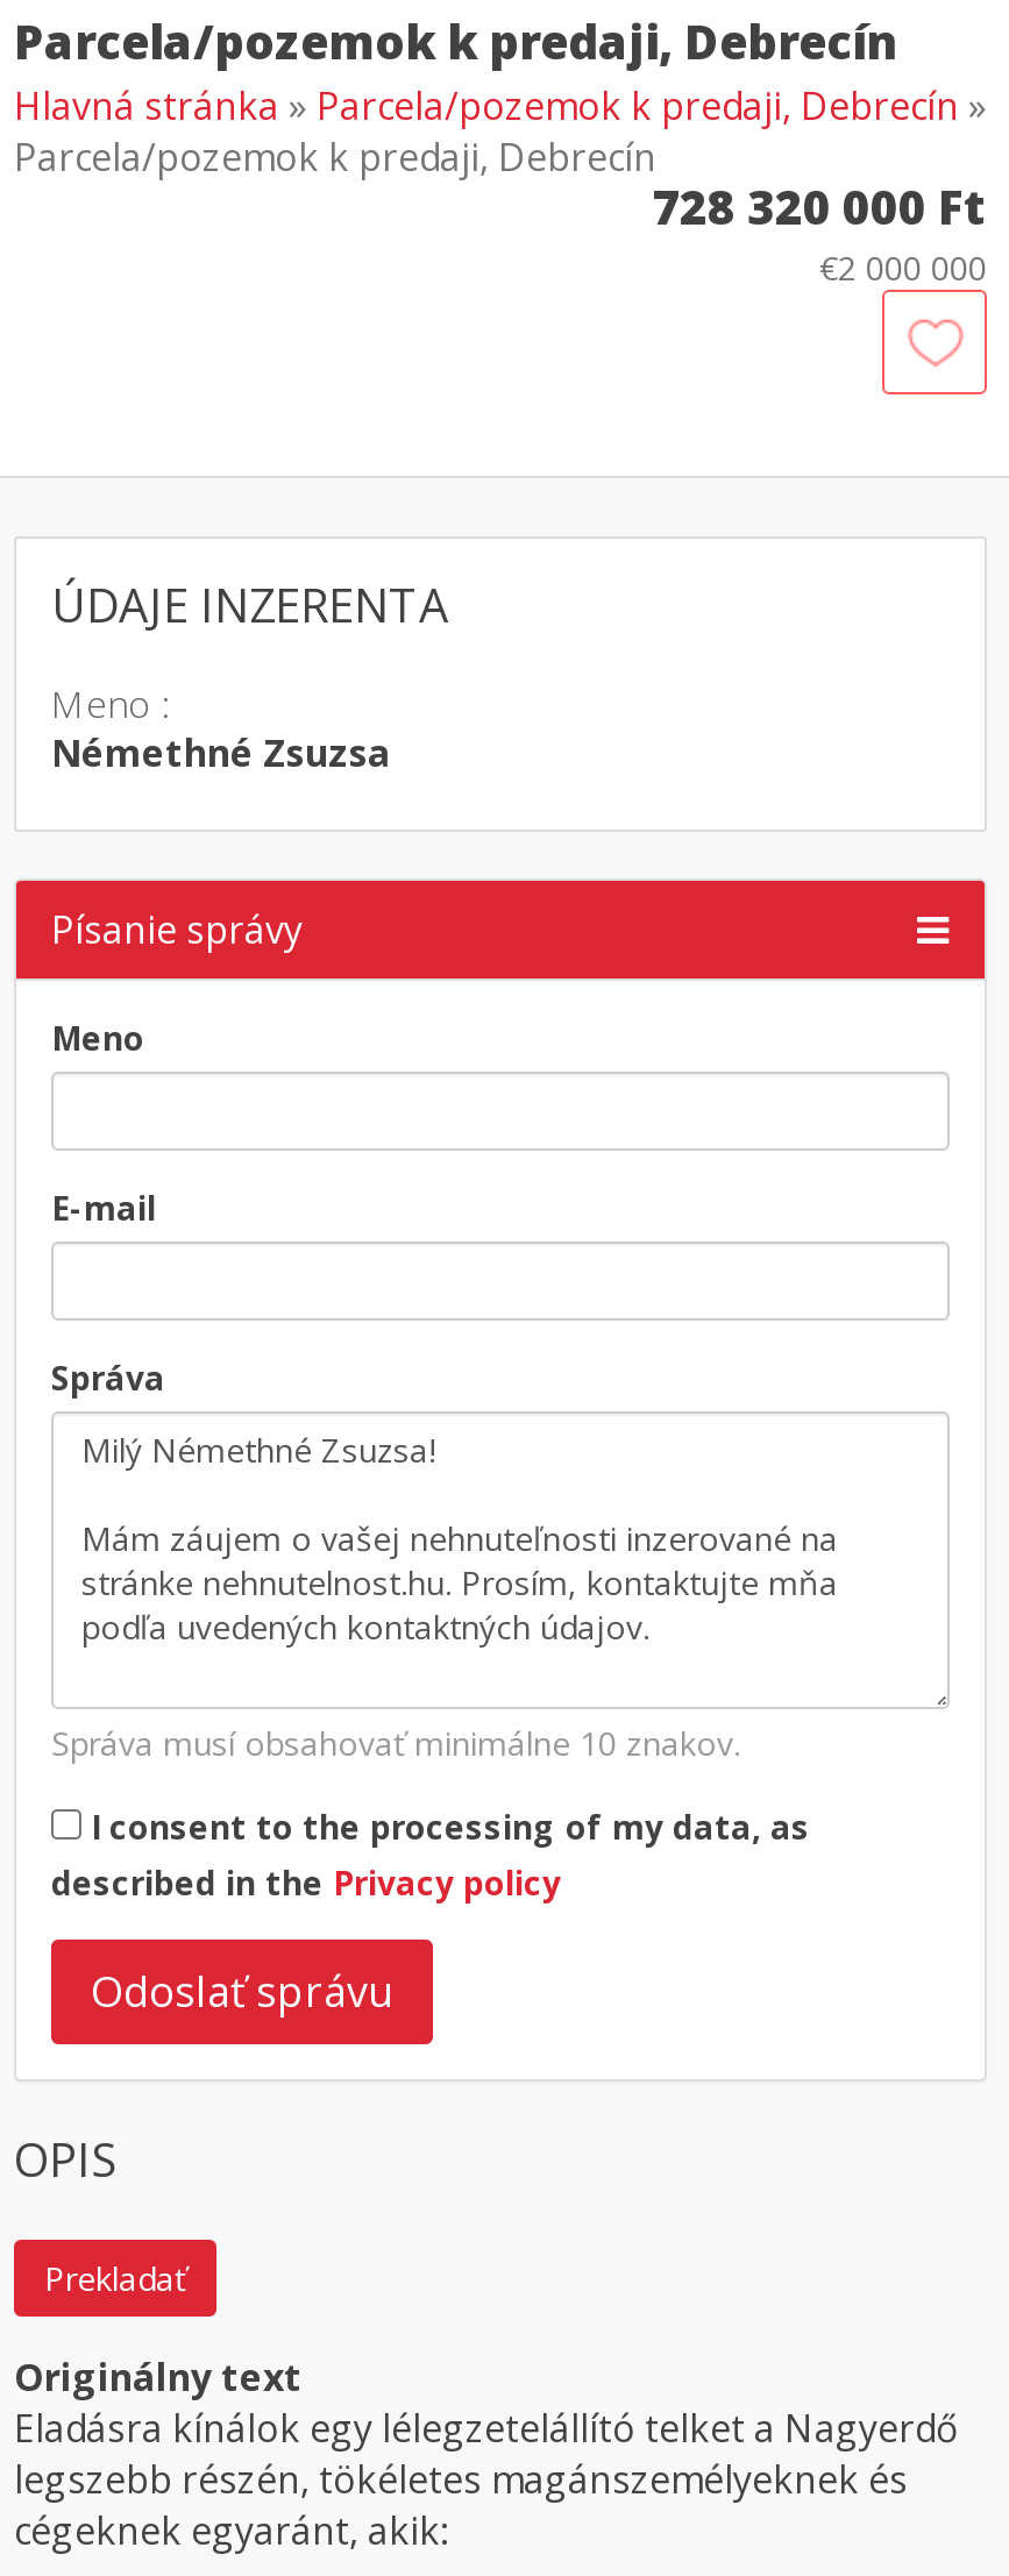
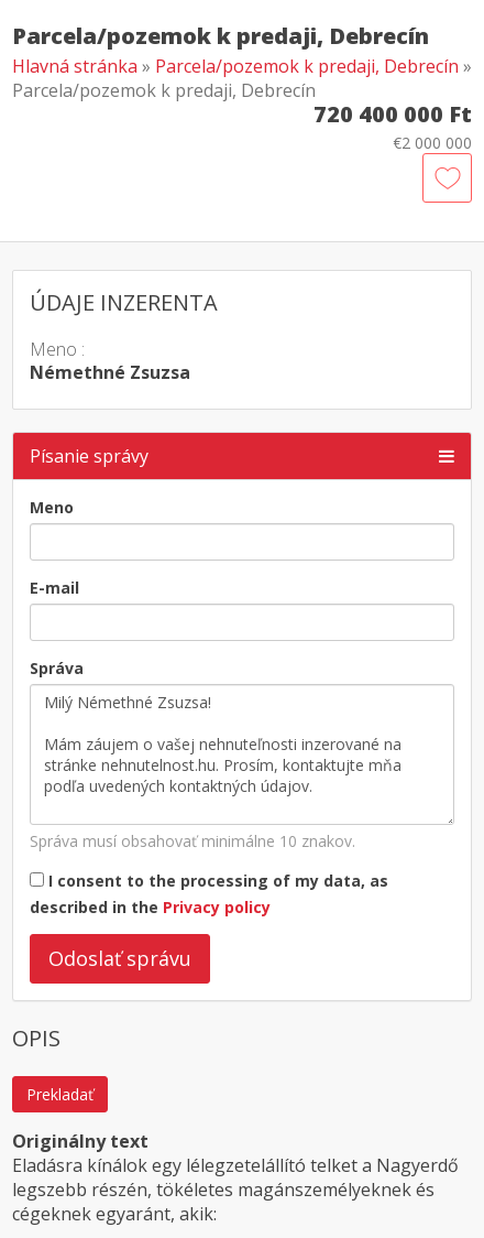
[652,176,987,239] 728 320 000 Ft -> [313,99,472,129] 720 400 000 Ft

